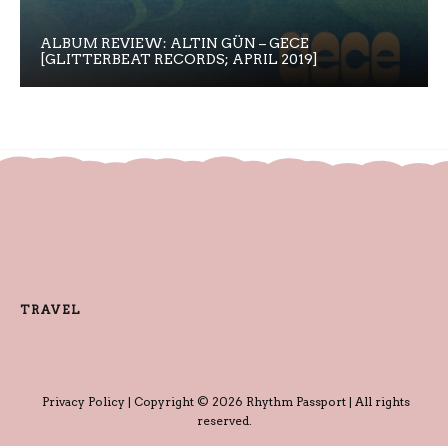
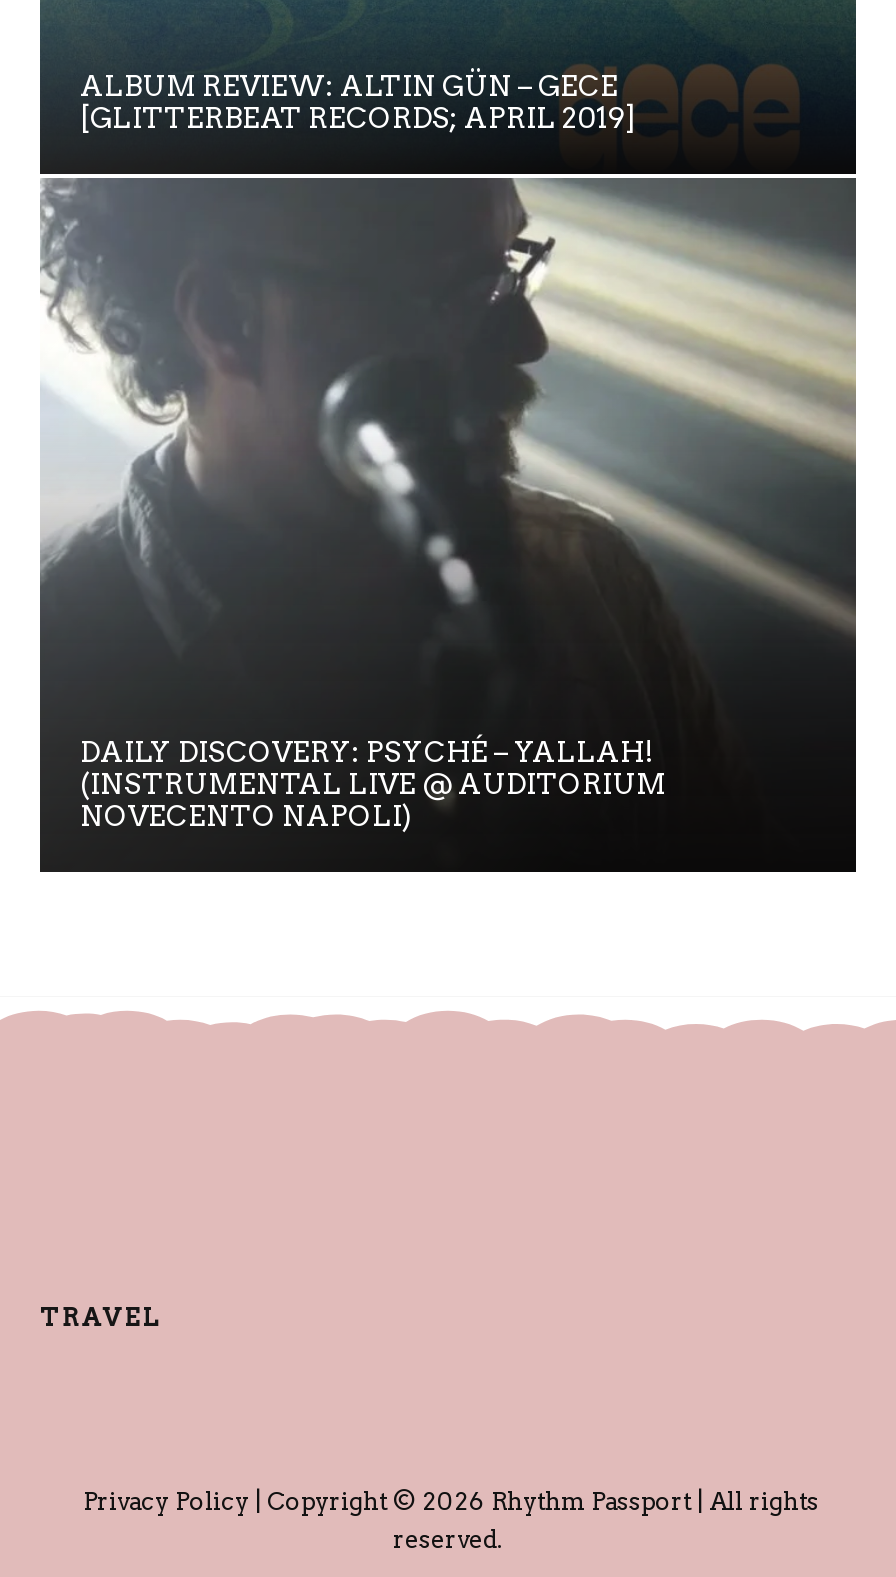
none -> [40,176,858,834] [image] | DAILY DISCOVERY: PSYCHÉ – YALLAH! | (INSTRUMENTAL LIVE @ AUDITORIUM | NOVECENTO NAPOLI)

